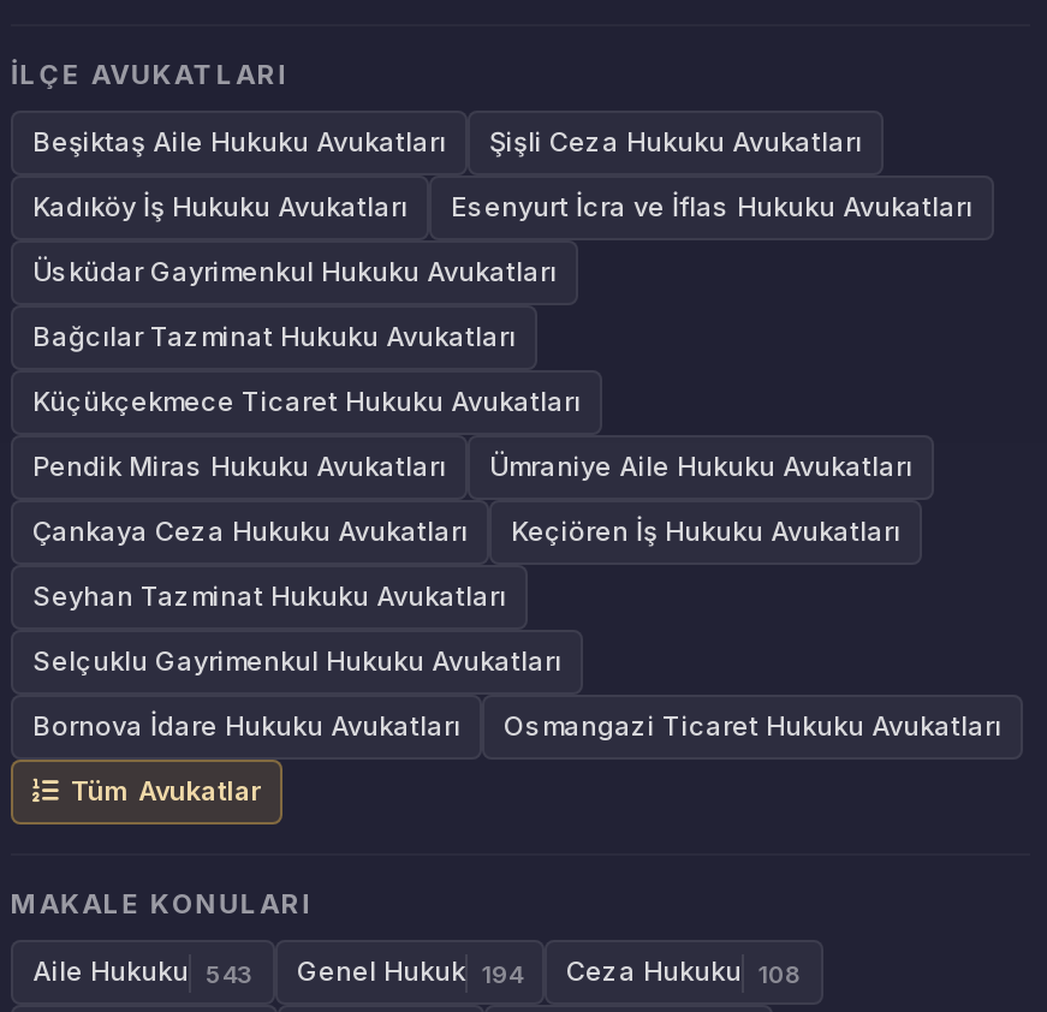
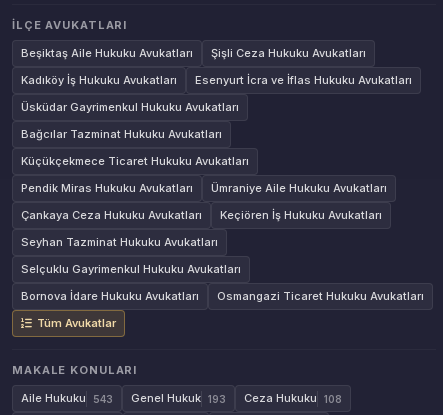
[32,954,802,988] Aile Hukuku 543 Genel Hukuk 194 Ceza Hukuku 108 -> [21,391,342,405] Aile Hukuku 543 Genel Hukuk 193 Ceza Hukuku 108

